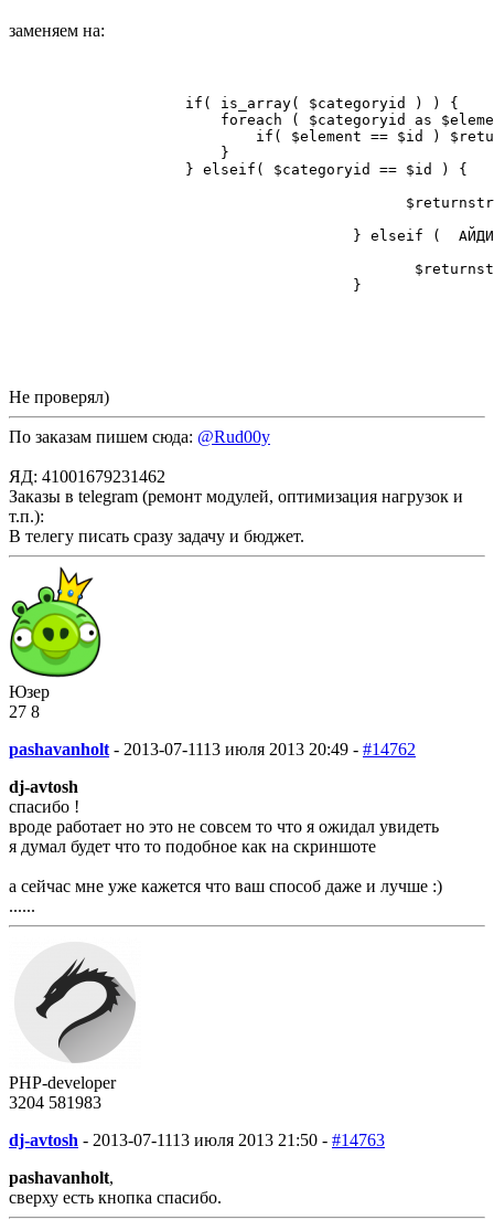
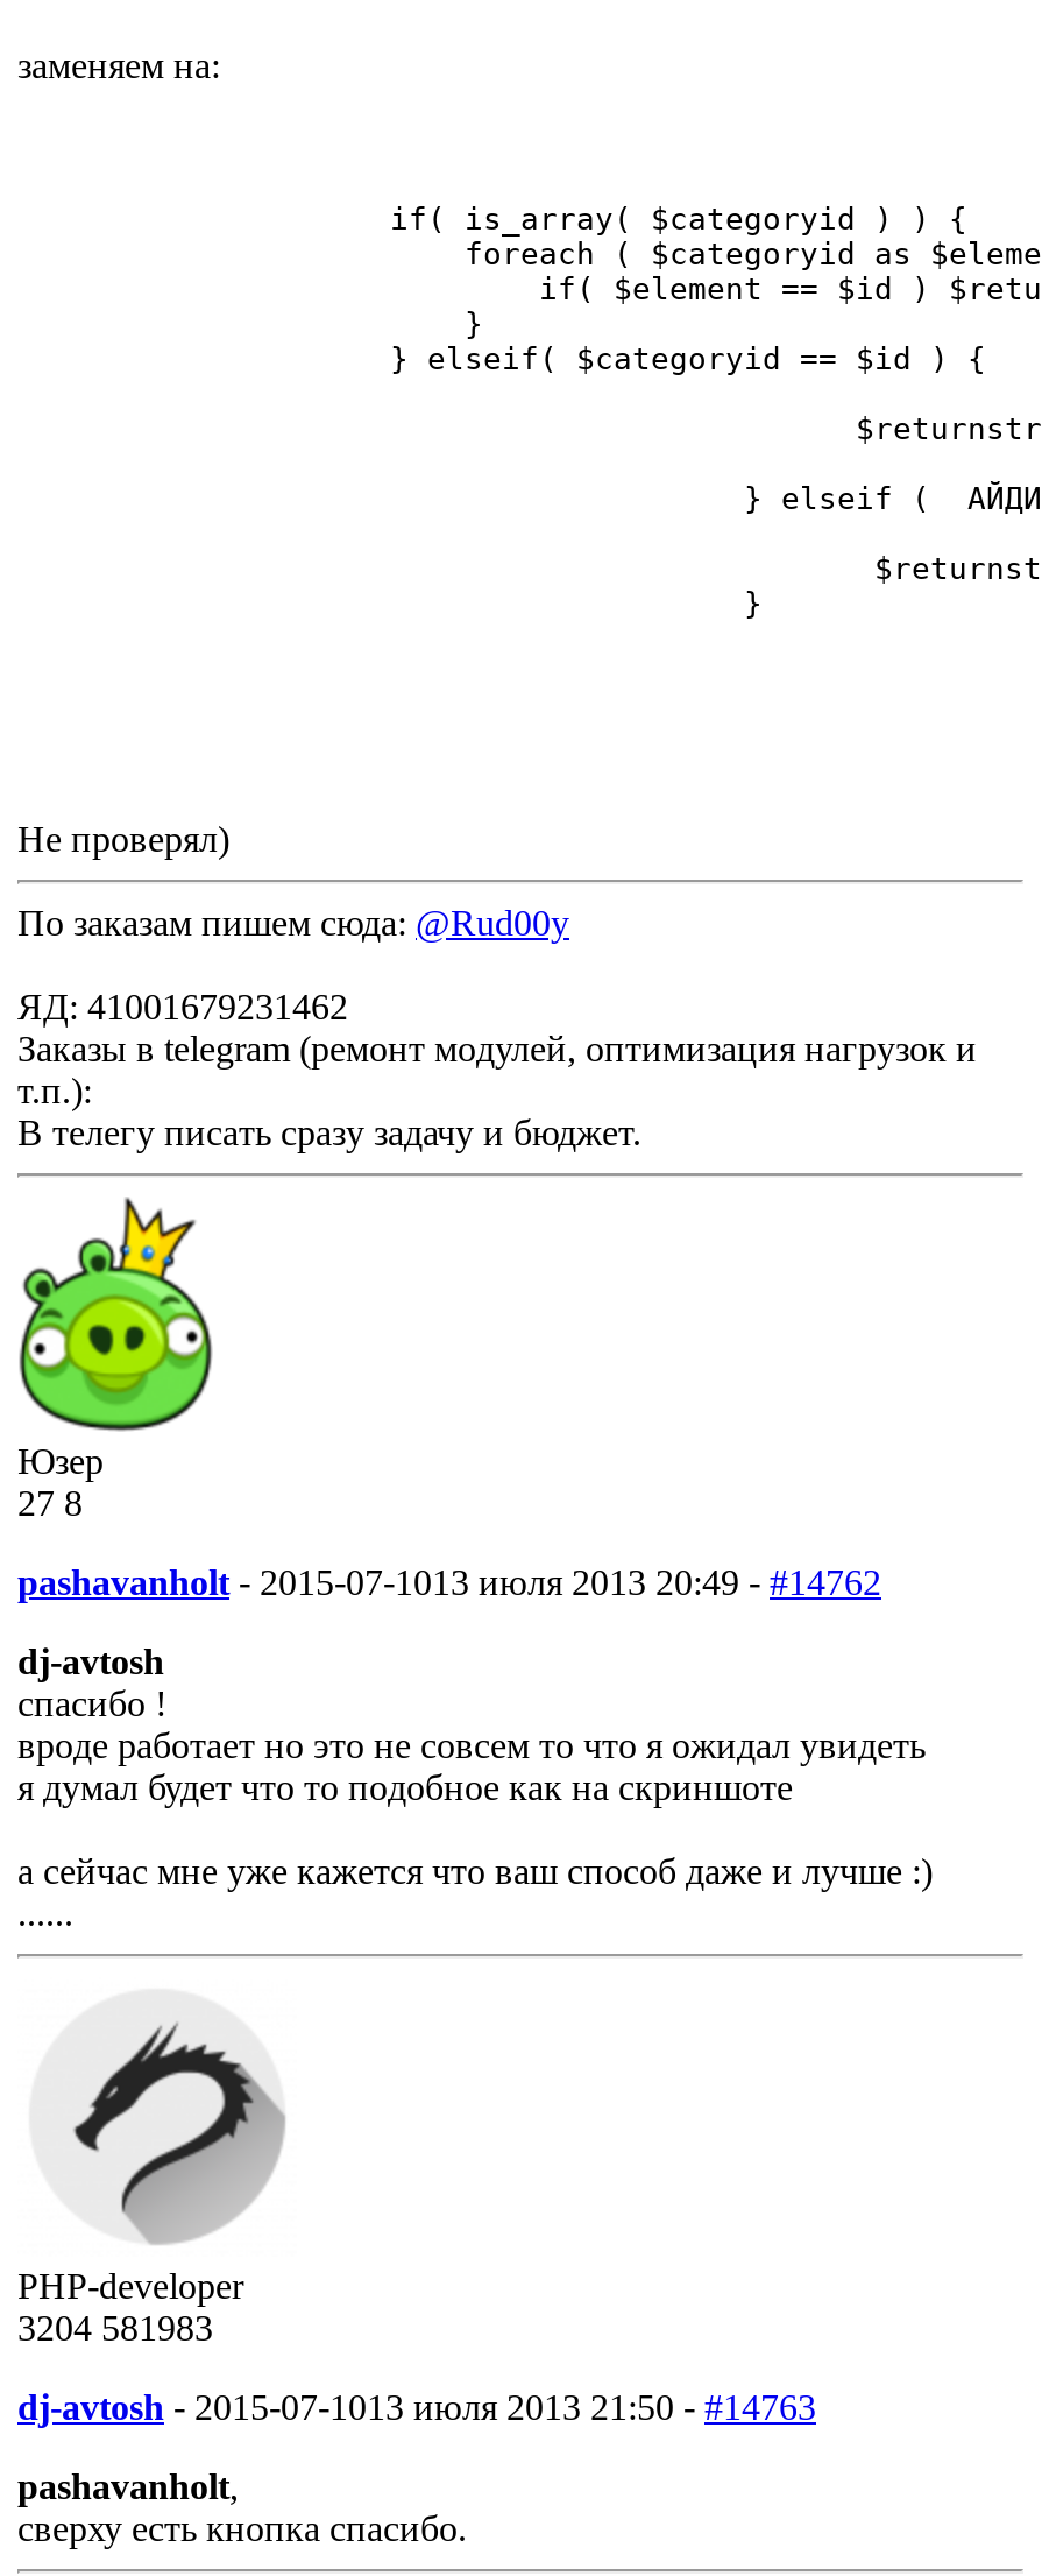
[9,740,416,758] pashavanholt - 2013-07-1113 июля 2013 20:49 - #14762 -> [17,1562,881,1602] pashavanholt - 2015-07-1013 июля 2013 20:49 - #14762
[9,1130,385,1149] dj-avtosh - 2013-07-1113 июля 2013 21:50 - #14763 -> [17,2387,816,2426] dj-avtosh - 2015-07-1013 июля 2013 21:50 - #14763

